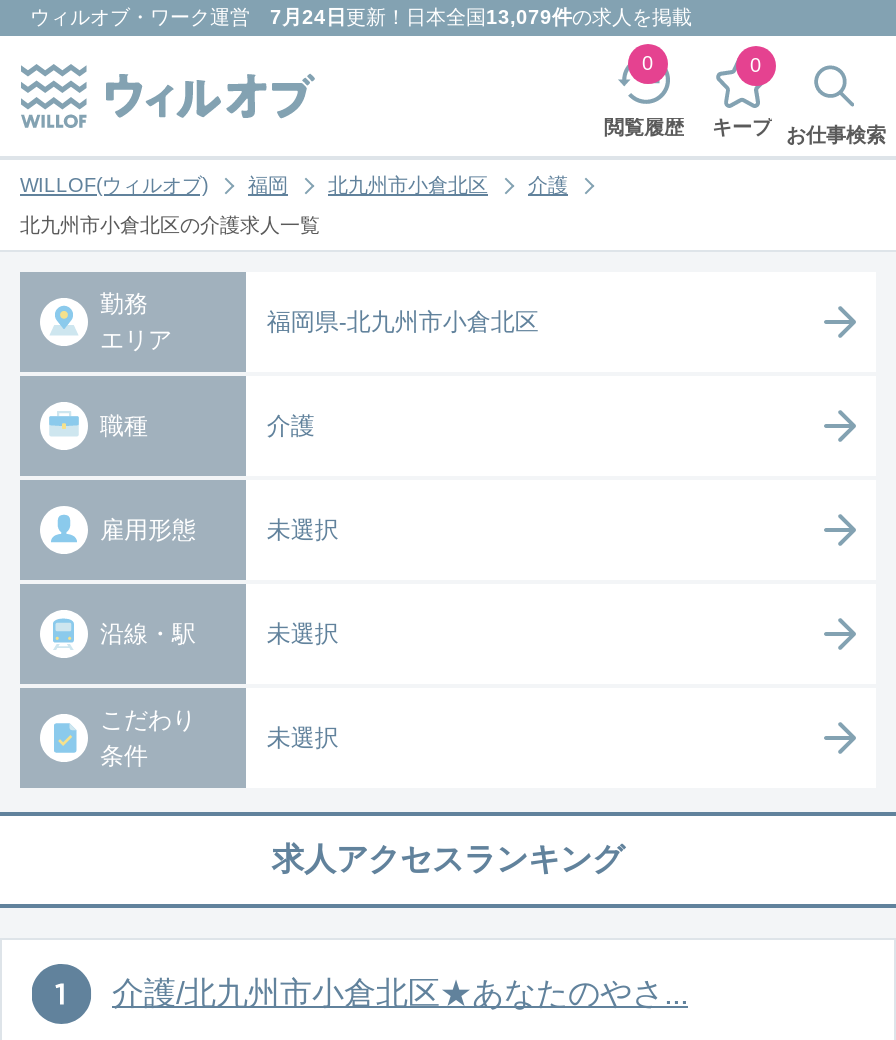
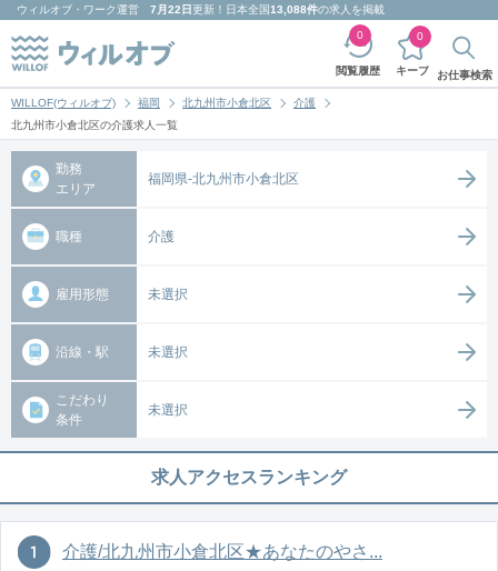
[30,6,692,28] ウィルオブ・ワーク運営7月24日更新！日本全国13,079件の求人を掲載 -> [17,3,385,16] ウィルオブ・ワーク運営7月22日更新！日本全国13,088件の求人を掲載

